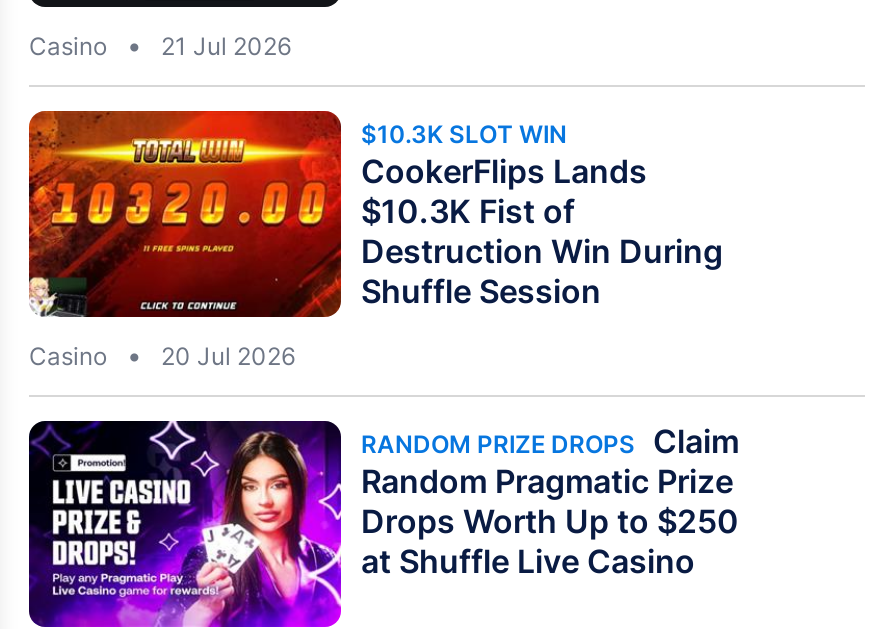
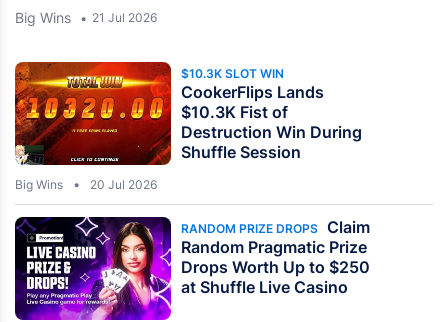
[29,31,107,61] Casino -> [15,9,71,26] Big Wins
[29,341,107,371] Casino -> [15,177,63,192] Big Wins

